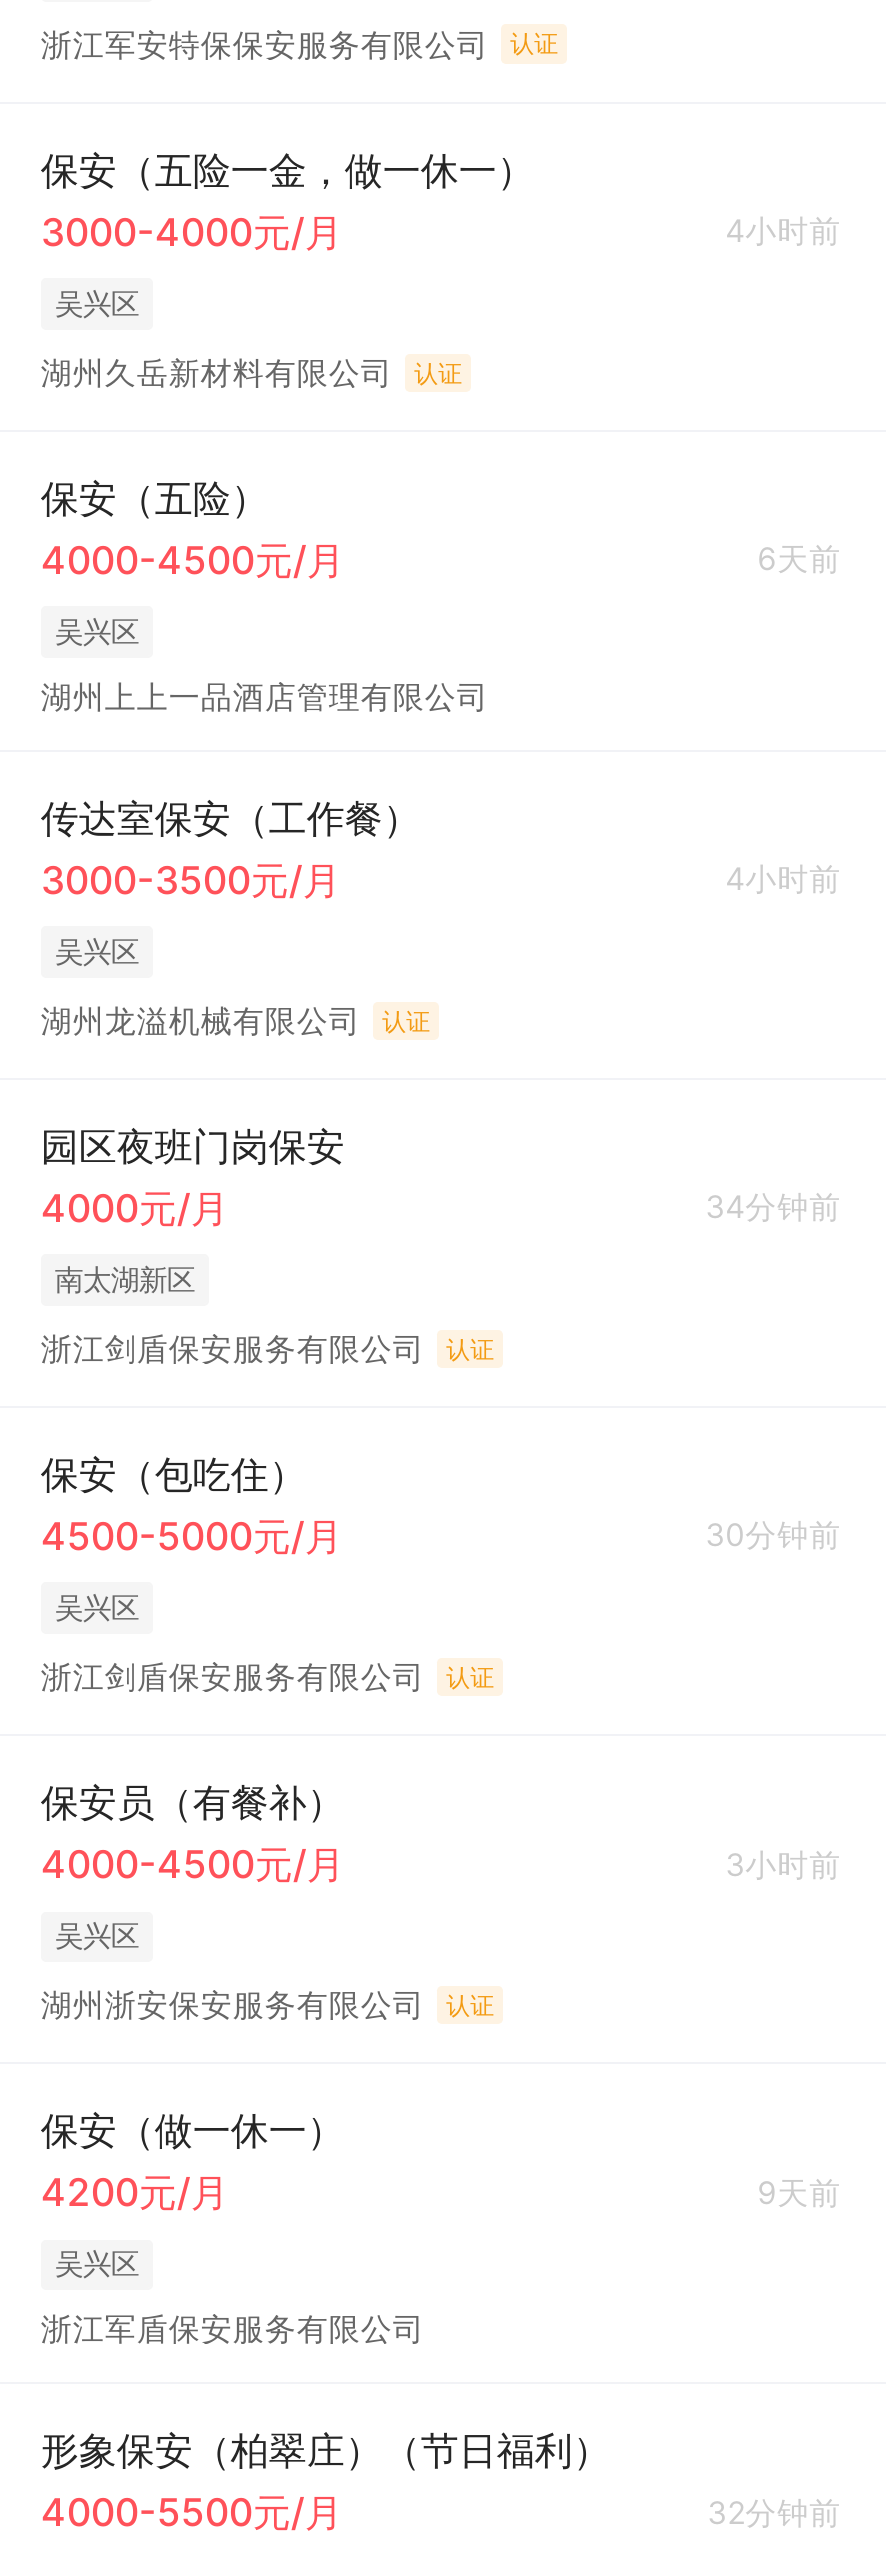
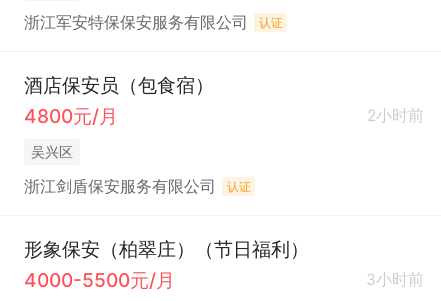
[41,146,841,1560] 保安（五险一金，做一休一） | 3000-4000元/月 | 4小时前 | 吴兴区 | 湖州久岳新材料有限公司 | 认证 | 保安（五险） | 4000-4500元/月 | 6天前 | 吴兴区 | 湖州上上一品酒店管理有限公司 | 传达室保安（工作餐） | 3000-3500元/月 | 4小时前 | 吴兴区 | 湖州龙溢机械有限公司 | 认证 | 园区夜班门岗保安 | 4000元/月 | 34分钟前 | 南太湖新区 | 浙江剑盾保安服务有限公司 | 认证 | 保安（包吃住） | 4500-5000元/月 | 30分钟前 -> [24,73,424,128] 酒店保安员（包食宿） | 4800元/月 | 2小时前
[41,1779,841,2348] 保安员（有餐补） | 4000-4500元/月 | 3小时前 | 吴兴区 | 湖州浙安保安服务有限公司 | 认证 | 保安（做一休一） | 4200元/月 | 9天前 | 吴兴区 | 浙江军盾保安服务有限公司 -> none
[707,2493,841,2531] 32分钟前 -> [366,270,424,289] 3小时前

